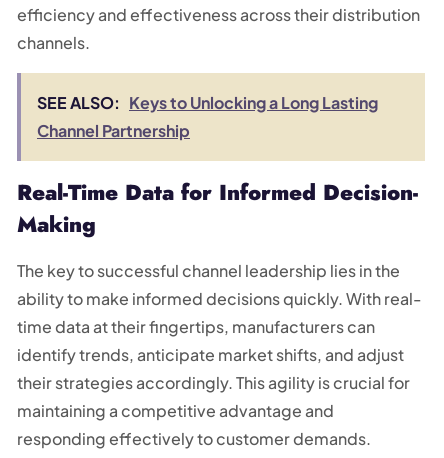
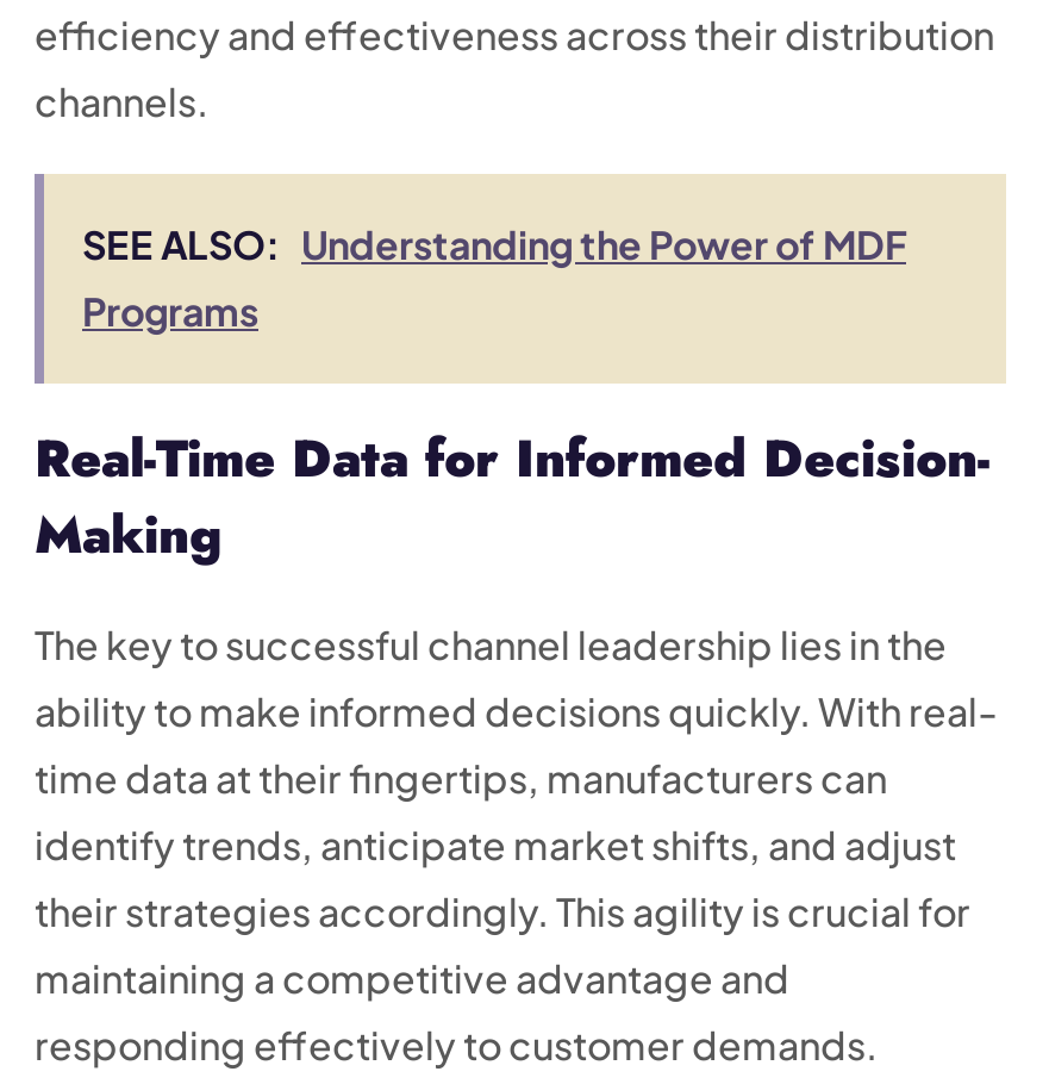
[37,92,378,141] SEE ALSO: Keys to Unlocking a Long Lasting | Channel Partnership -> [82,219,906,336] SEE ALSO: Understanding the Power of MDF | Programs

